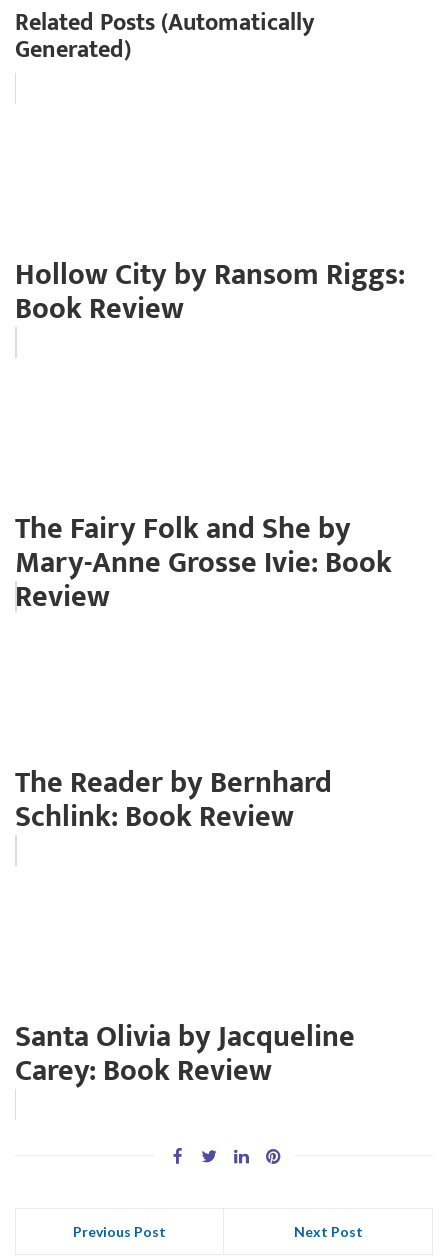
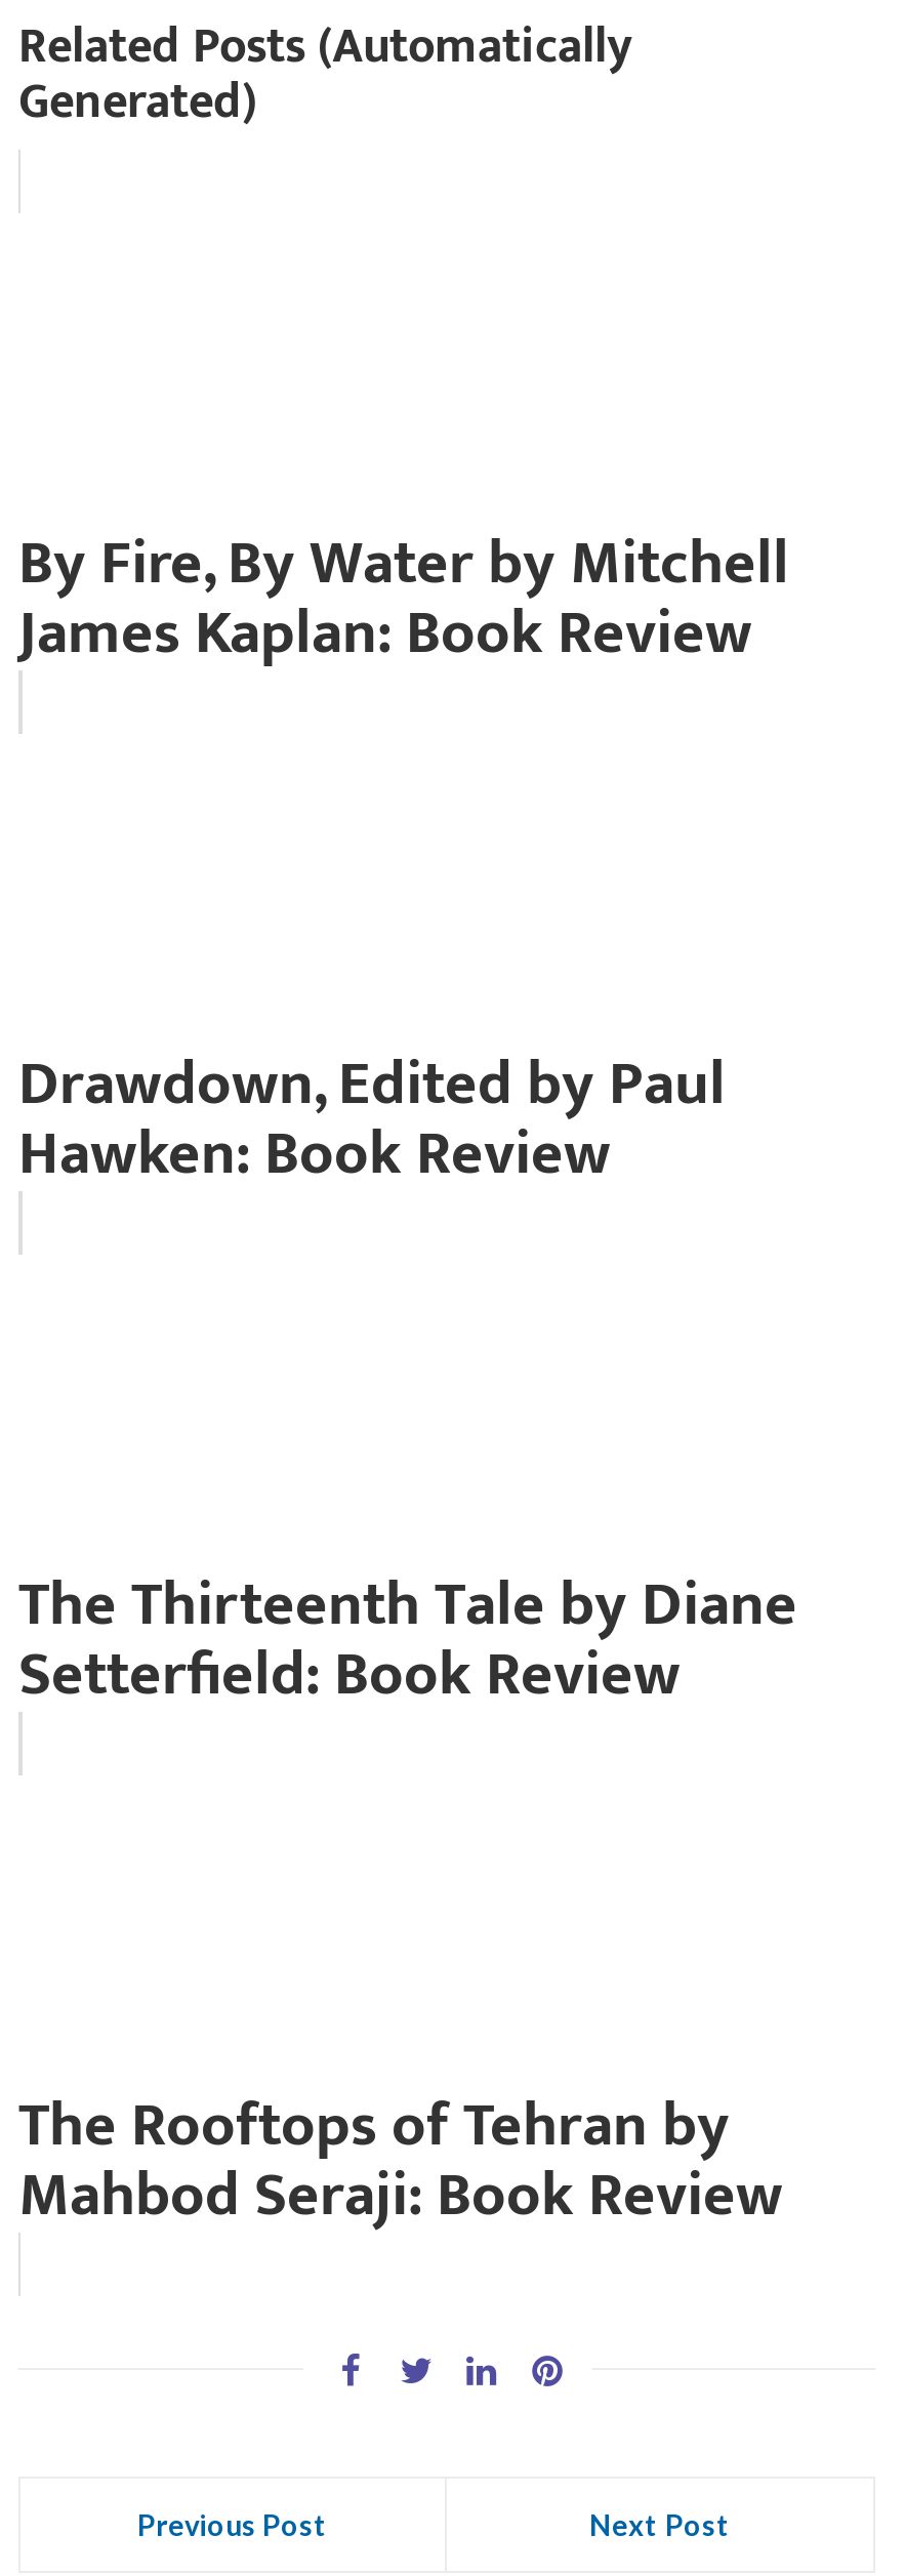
[15,250,405,334] Hollow City by Ransom Riggs: | Book Review -> [18,512,789,684] By Fire, By Water by Mitchell | James Kaplan: Book Review
[15,504,392,622] The Fairy Folk and She by | Mary-Anne Grosse Ivie: Book | Review -> [18,1033,726,1205] Drawdown, Edited by Paul | Hawken: Book Review
[15,758,332,842] The Reader by Bernhard | Schlink: Book Review -> [18,1554,797,1726] The Thirteenth Tale by Diane | Setterfield: Book Review
[15,1012,355,1096] Santa Olivia by Jacqueline | Carey: Book Review -> [18,2074,783,2247] The Rooftops of Tehran by | Mahbod Seraji: Book Review

